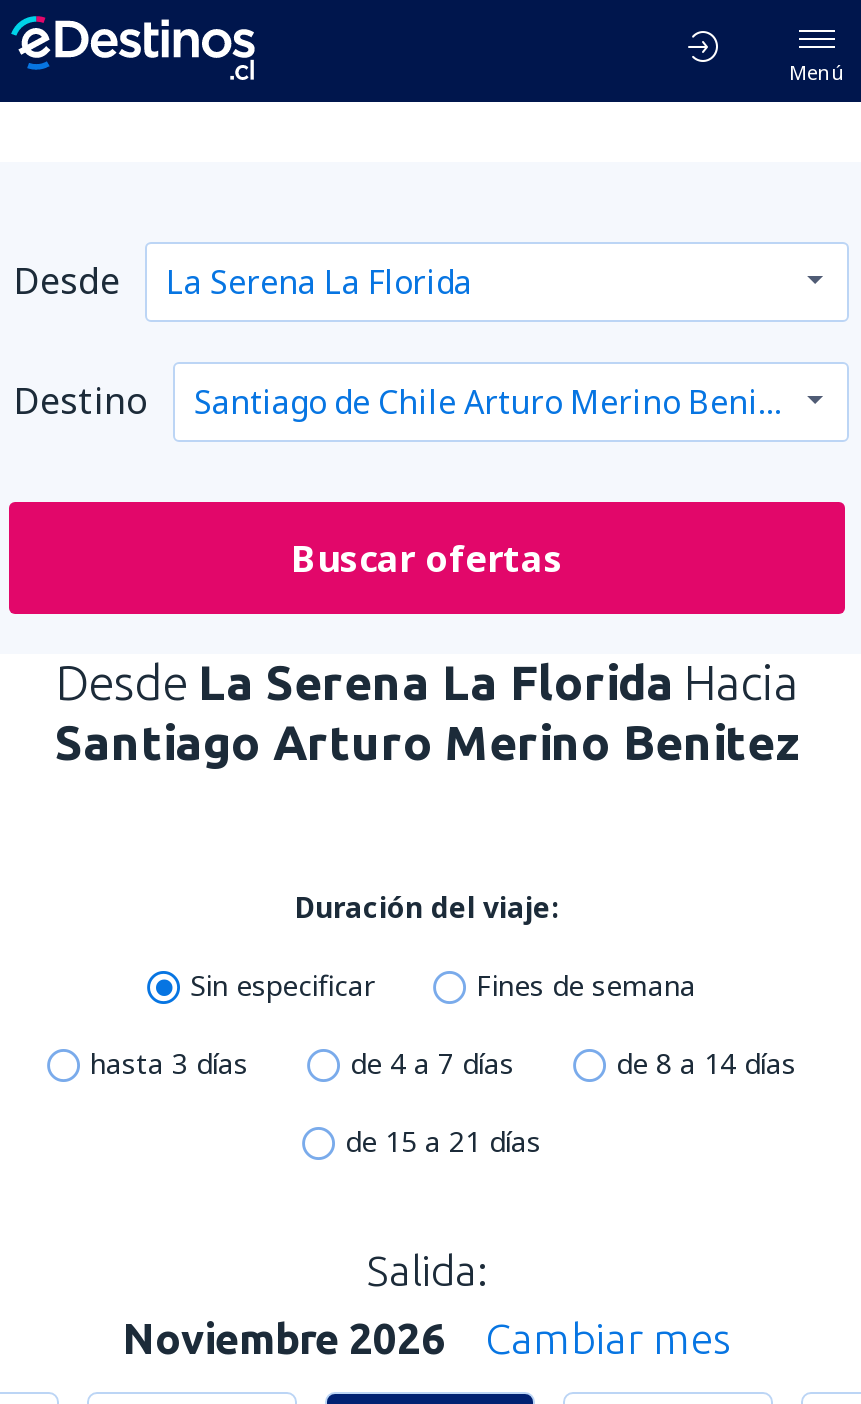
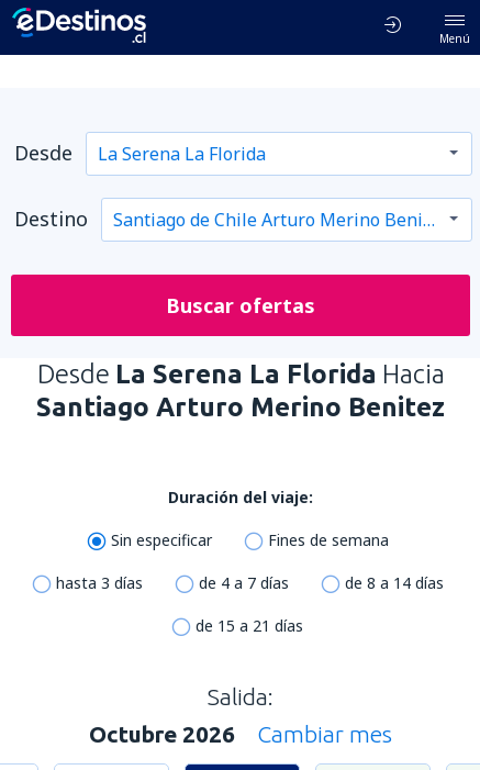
[123,1314,731,1362] Noviembre 2026 Cambiar mes -> [89,721,392,747] Octubre 2026 Cambiar mes

